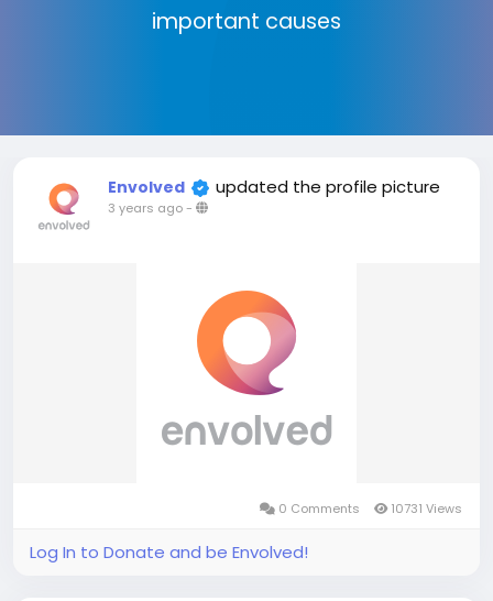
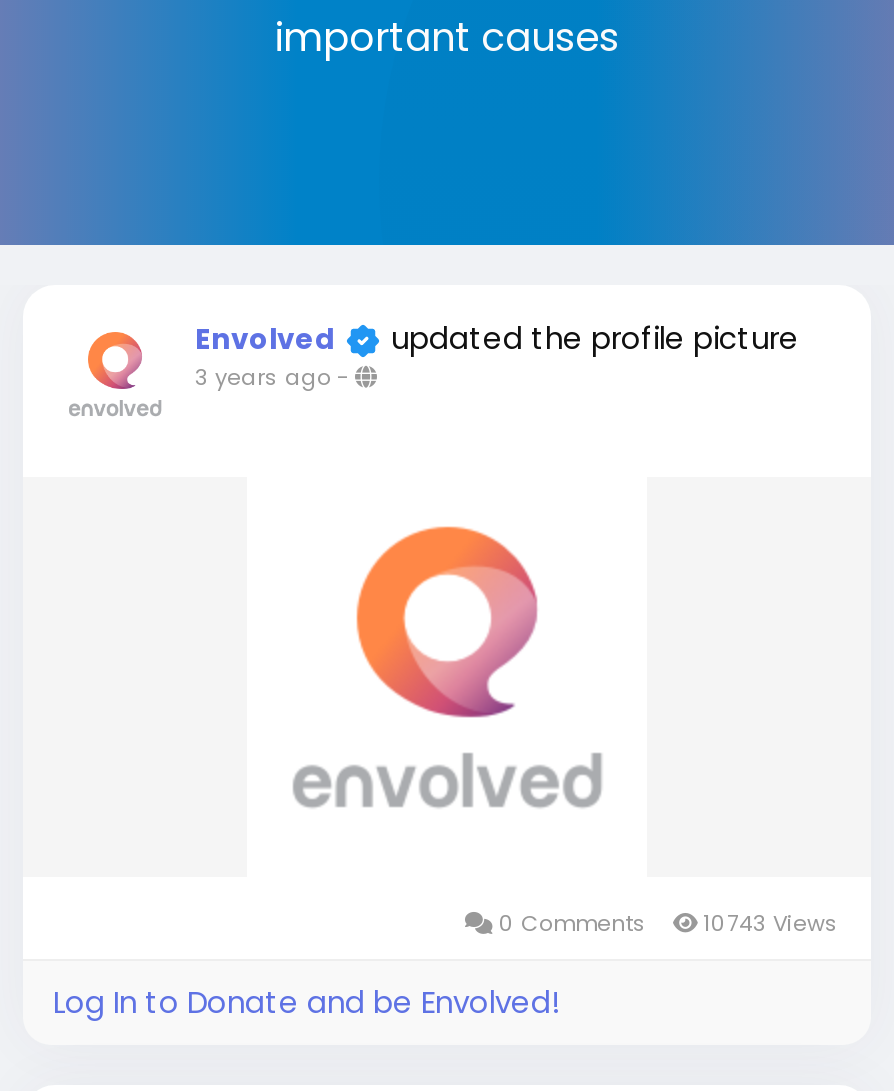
[275,500,462,517] 0 Comments 10731 Views -> [493,907,839,939] 0 Comments 10743 Views

